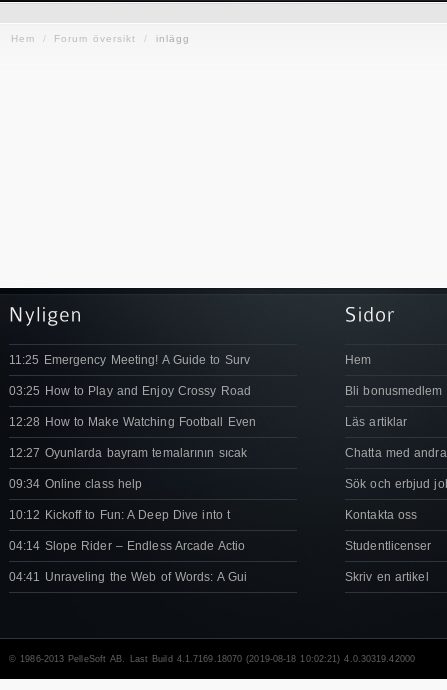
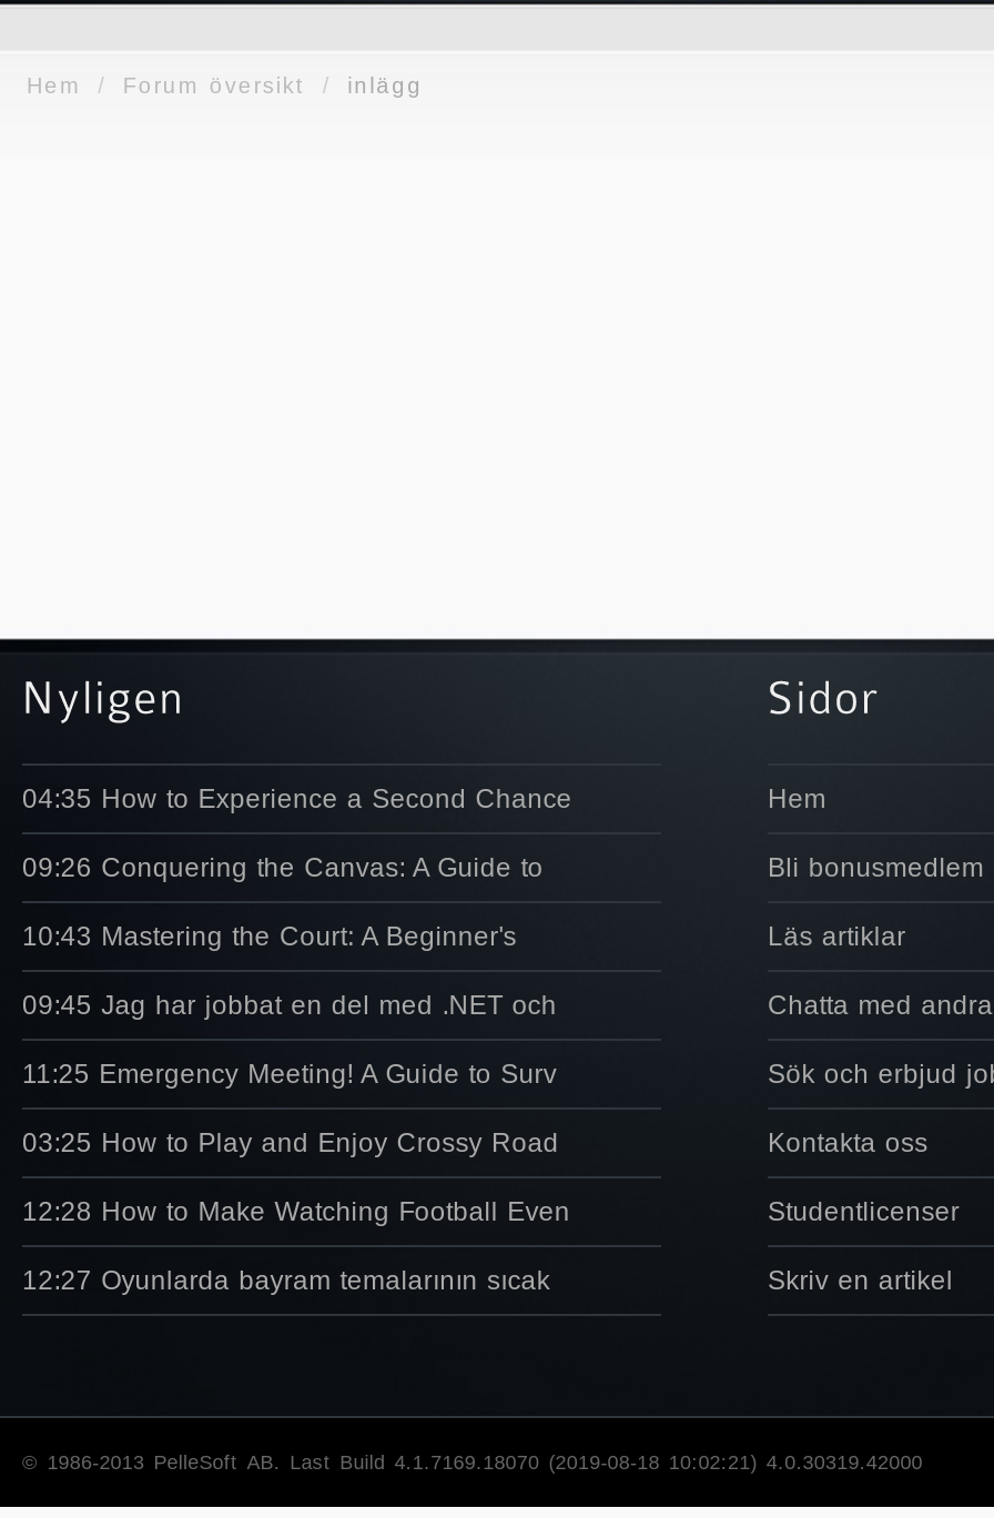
moved [9,353,256,460] -> [22,1059,570,1296]: 11:25 Emergency Meeting! A Guide to Surv | 03:25 How to Play and Enjoy Crossy Road | 12:28 How to Make Watching Football Even | 12:27 Oyunlarda bayram temalarının sıcak
none -> [22,783,572,1021] 04:35 How to Experience a Second Chance | 09:26 Conquering the Canvas: A Guide to | 10:43 Mastering the Court: A Beginner's | 09:45 Jag har jobbat en del med .NET och
[9,477,247,584] 09:34 Online class help | 10:12 Kickoff to Fun: A Deep Dive into t | 04:14 Slope Rider – Endless Arcade Actio | 04:41 Unraveling the Web of Words: A Gui -> none

